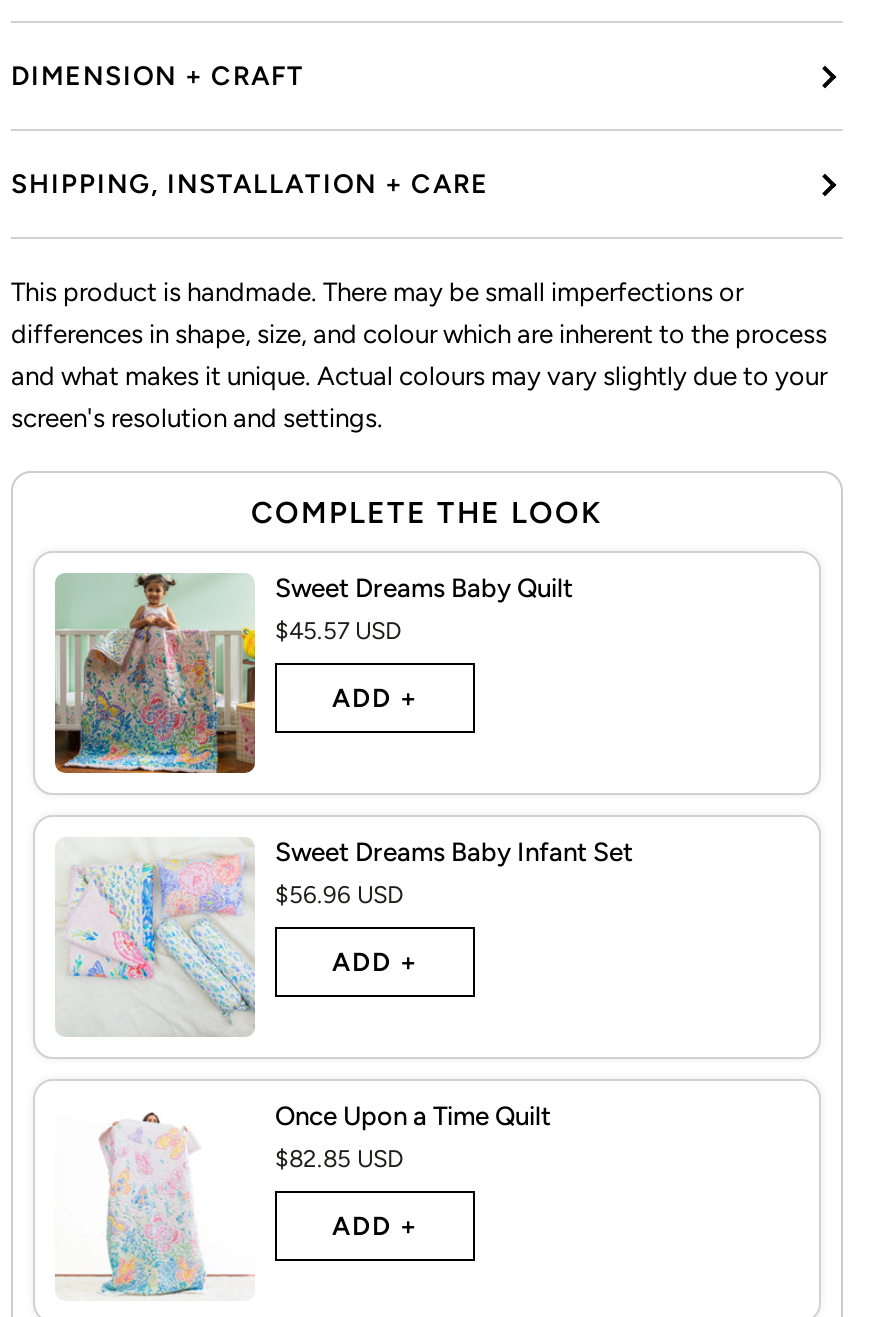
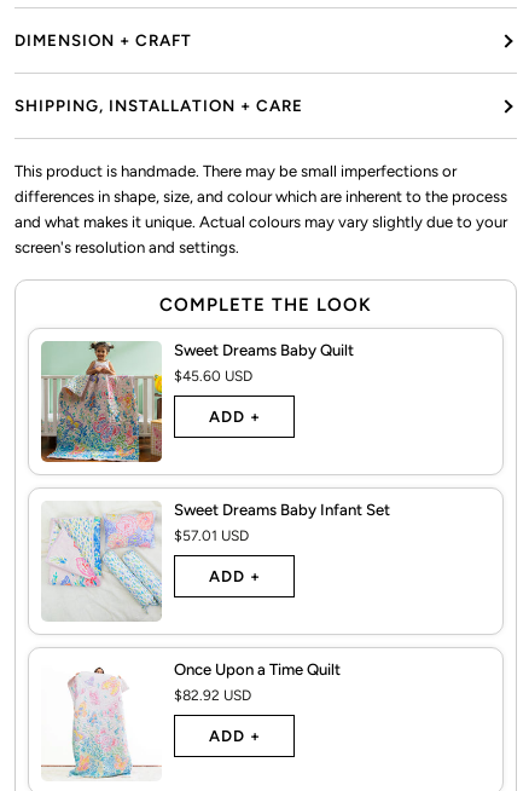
[275,618,401,646] $45.57 USD -> [174,368,252,385] $45.60 USD
[275,882,403,910] $56.96 USD -> [174,528,249,545] $57.01 USD
[275,1146,403,1174] $82.85 USD -> [174,687,251,704] $82.92 USD

